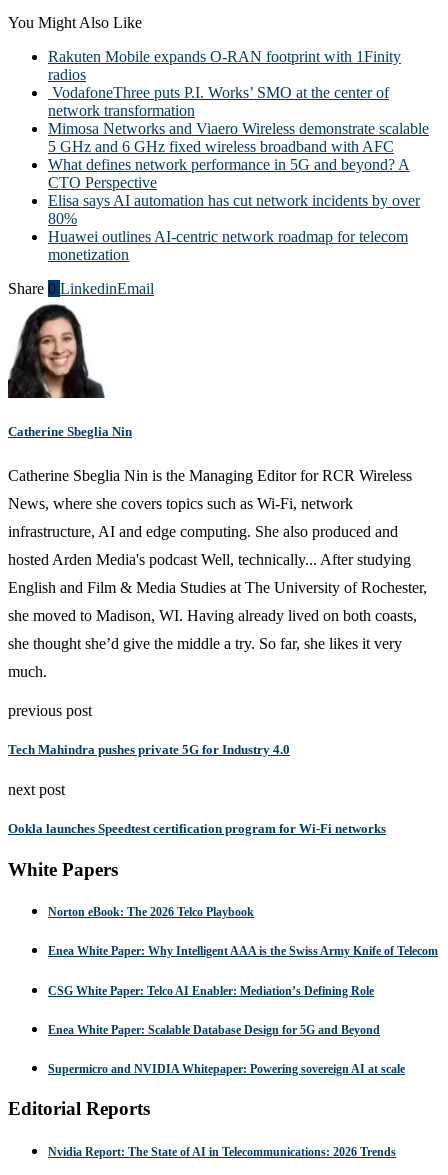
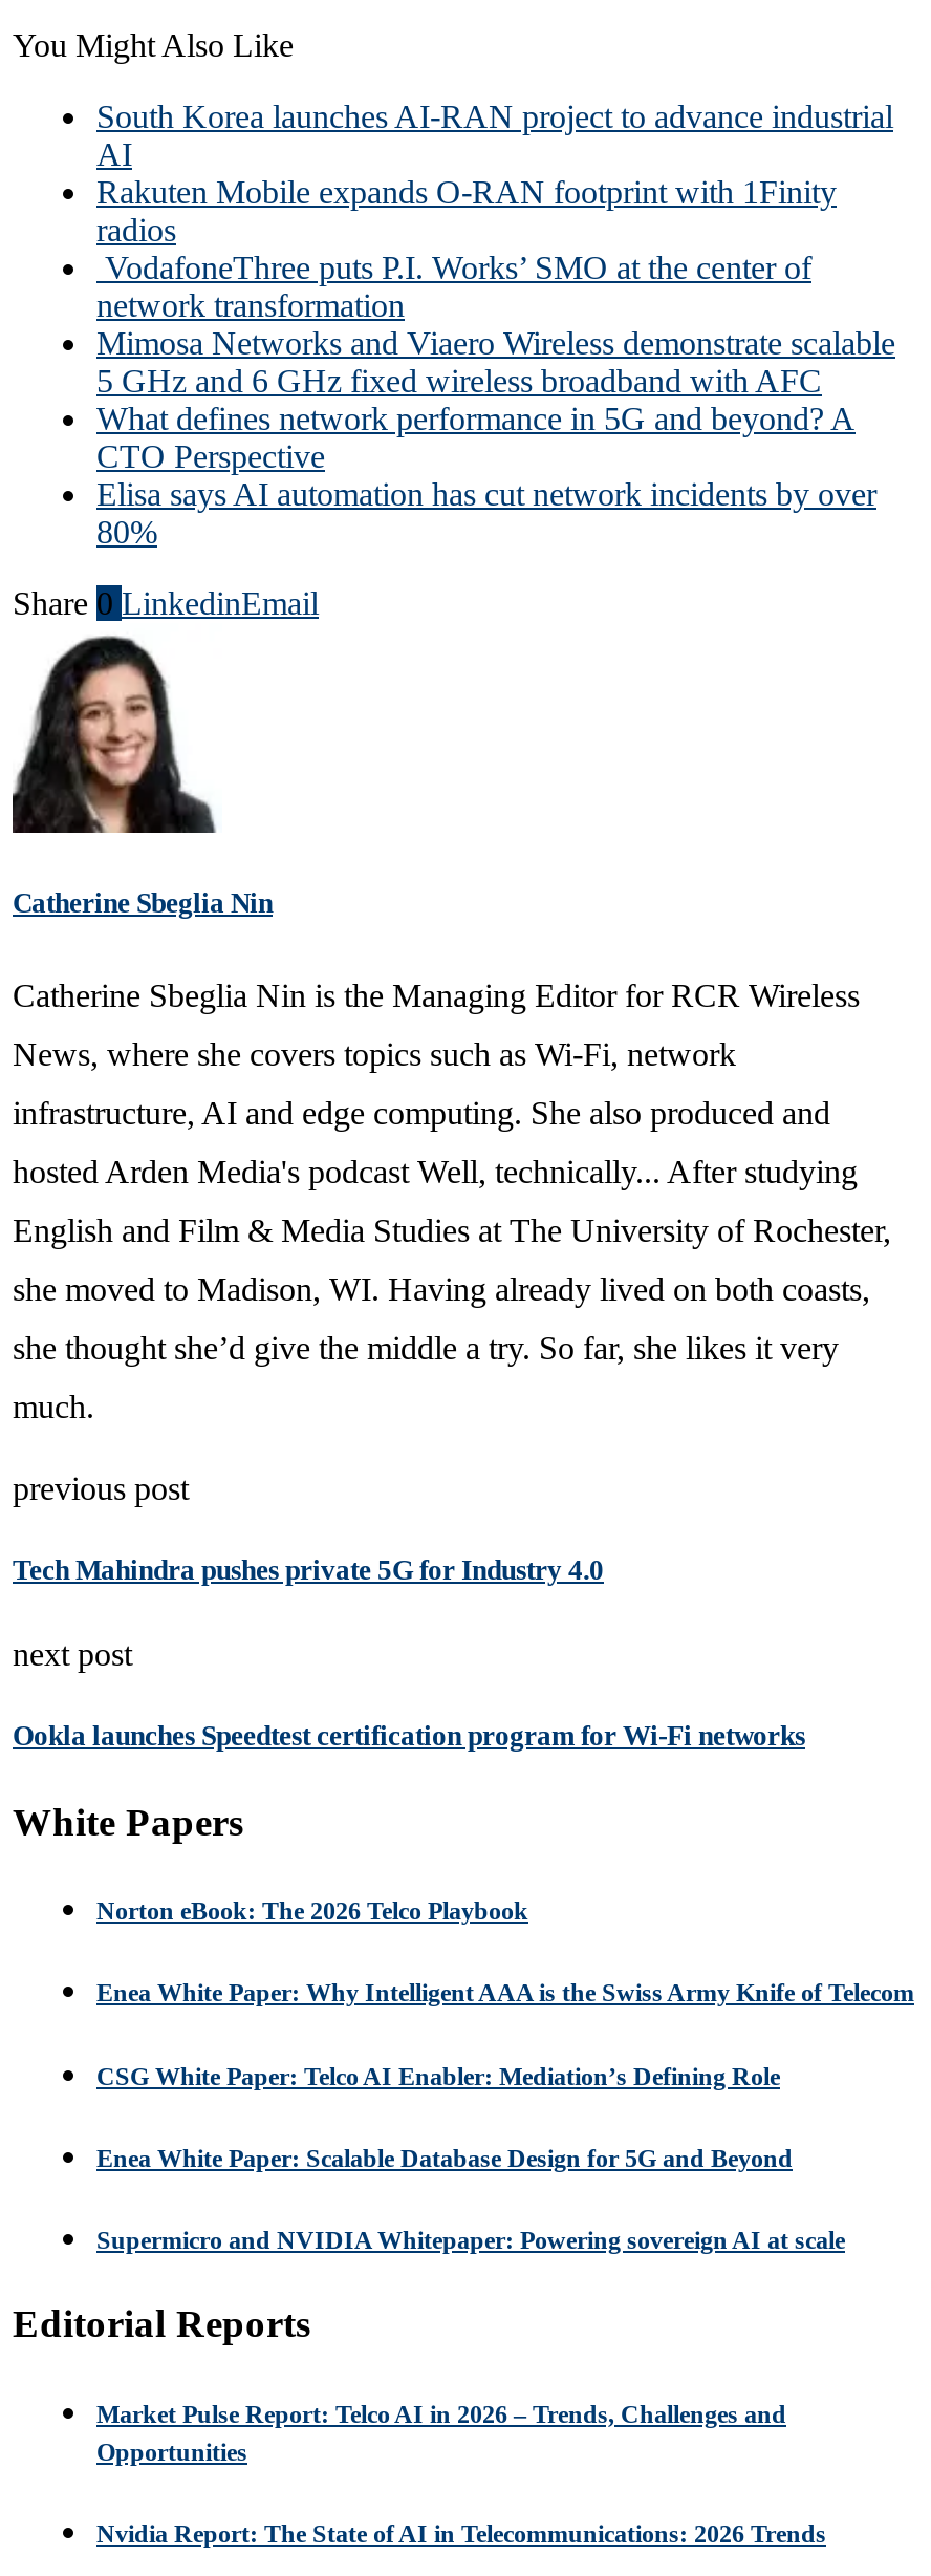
none -> [96,98,893,172] South Korea launches AI-RAN project to advance industrial | AI
[48,228,408,263] Huawei outlines AI-centric network roadmap for telecom | monetization -> none
none -> [96,2399,786,2466] Market Pulse Report: Telco AI in 2026 – Trends, Challenges and | Opportunities

